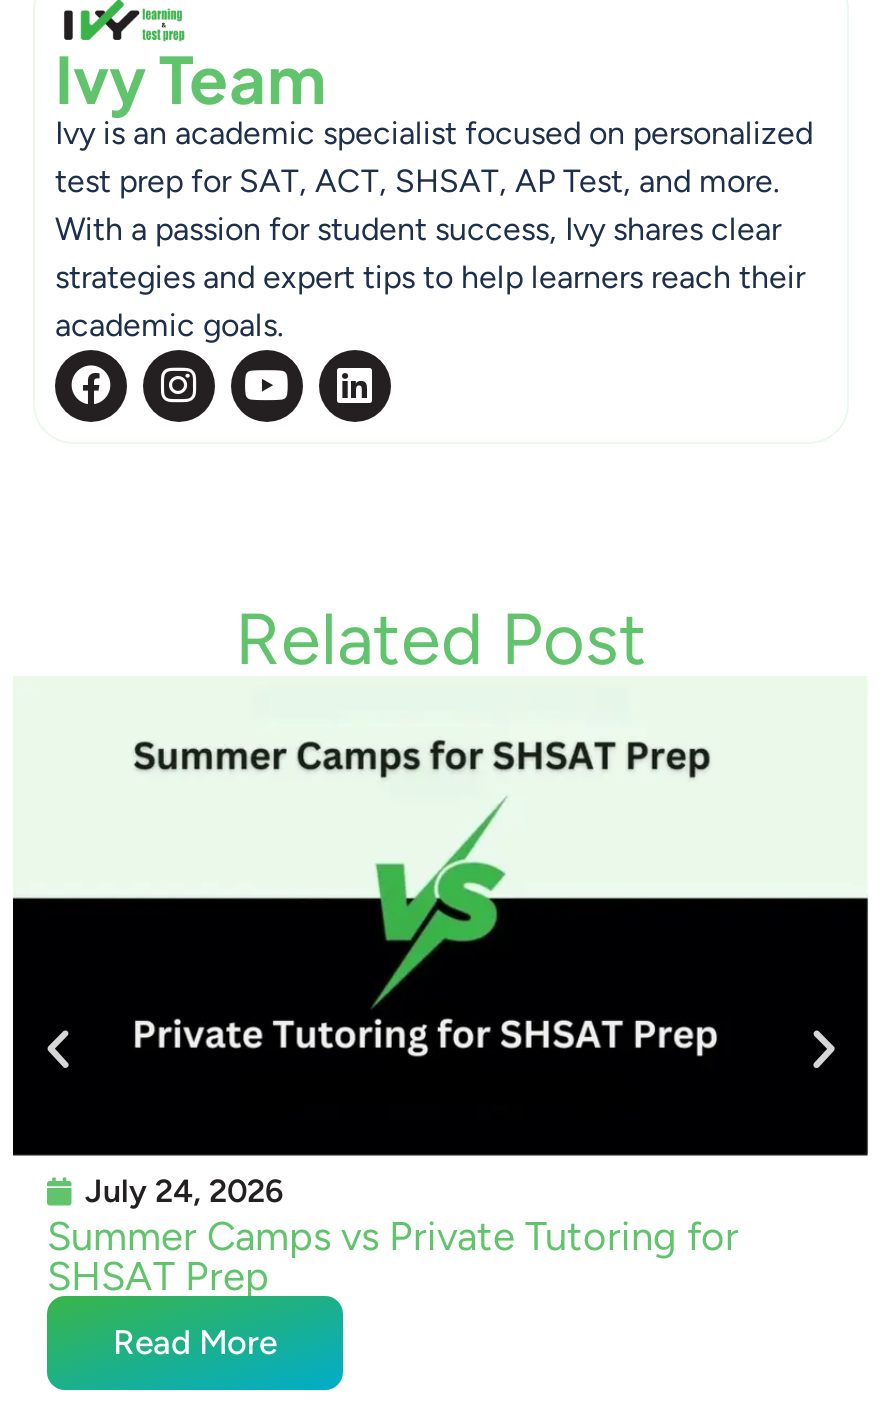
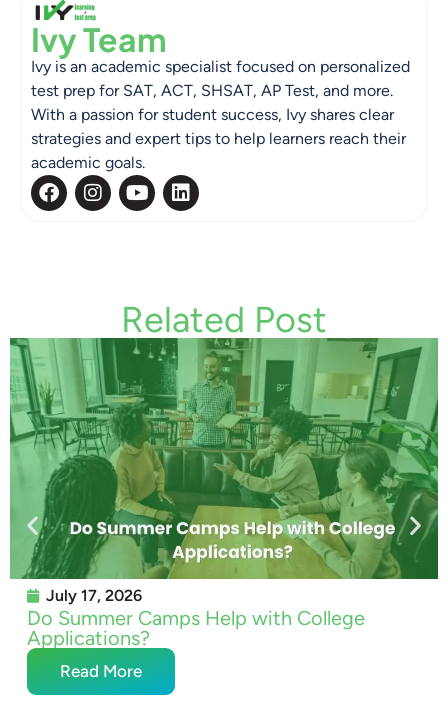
[11,676,869,1299] [image] | July 24, 2026 | Summer Camps vs Private Tutoring for | SHSAT Prep -> [9,337,439,650] [image] | July 17, 2026 | Do Summer Camps Help with College | Applications?

